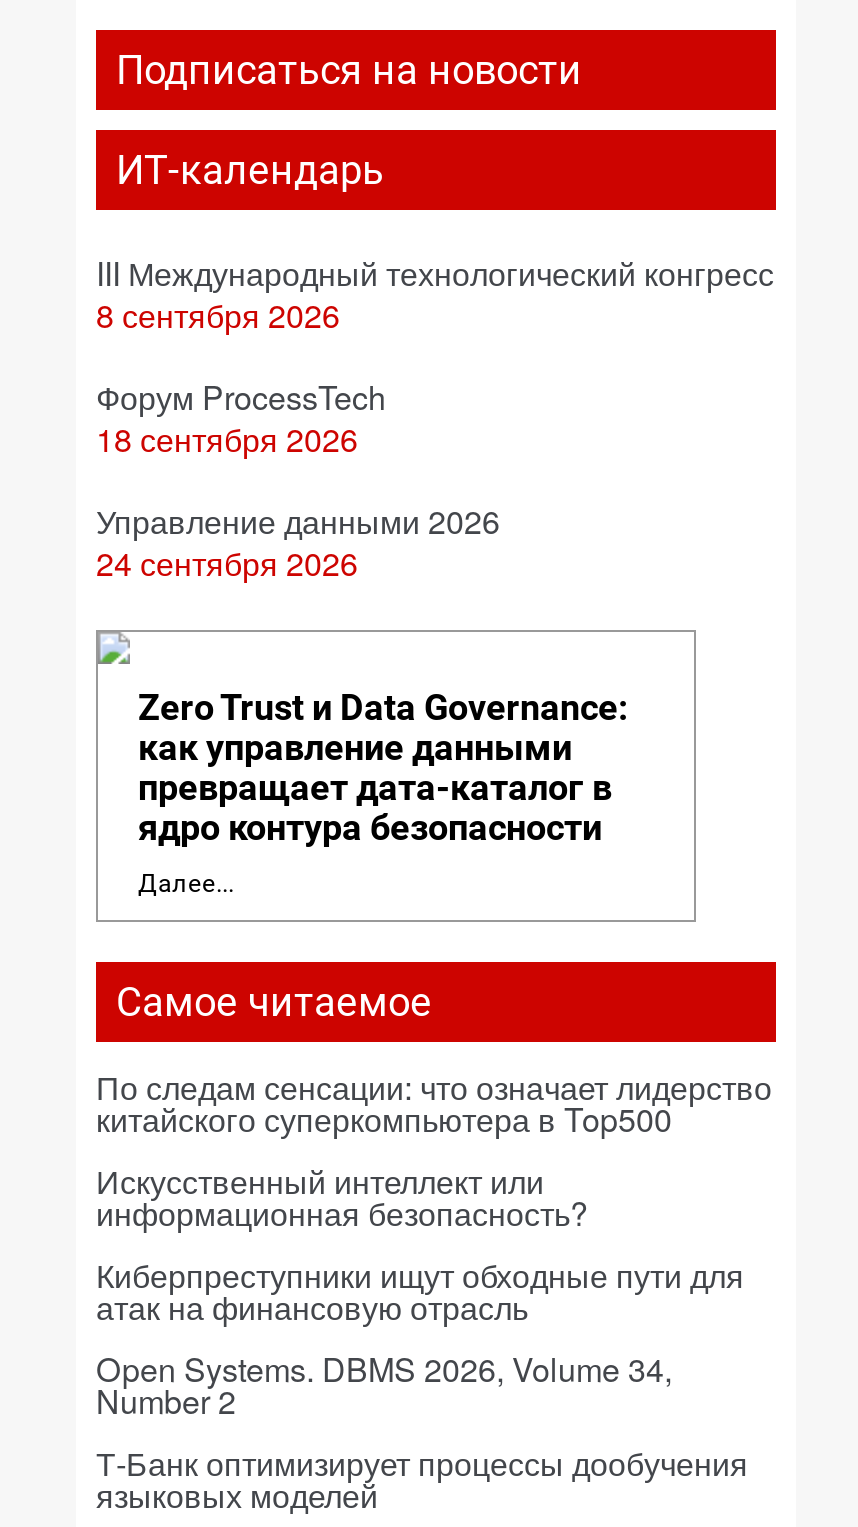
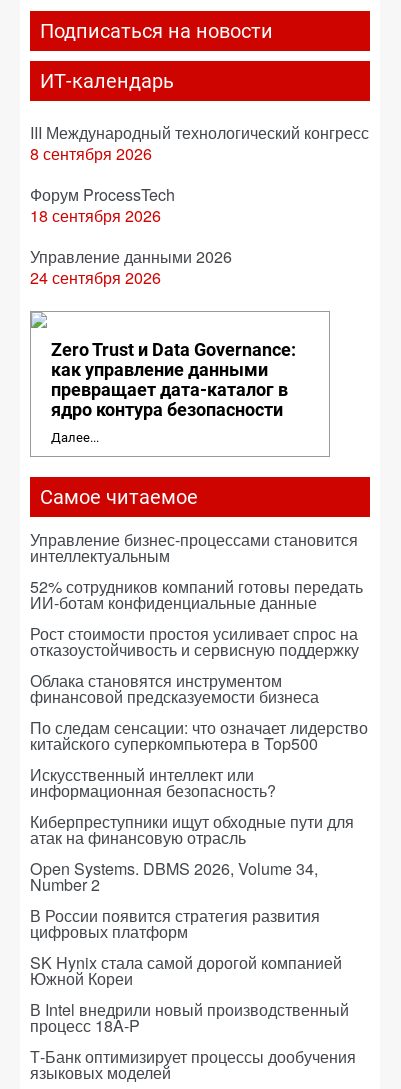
none -> [30,528,363,708] Управление бизнес-процессами становится | интеллектуальным | 52% сотрудников компаний готовы передать | ИИ-ботам конфиденциальные данные | Рост стоимости простоя усиливает спрос на | отказоустойчивость и сервисную поддержку | Облака становятся инструментом | финансовой предсказуемости бизнеса
none -> [30,904,349,1037] В России появится стратегия развития | цифровых платформ | SK Hynix стала самой дорогой компанией | Южной Кореи | В Intel внедрили новый производственный | процесс 18A-P

